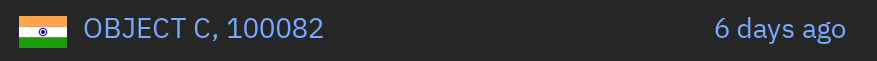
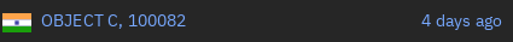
[714,10,847,46] 6 days ago -> [422,10,502,31] 4 days ago

